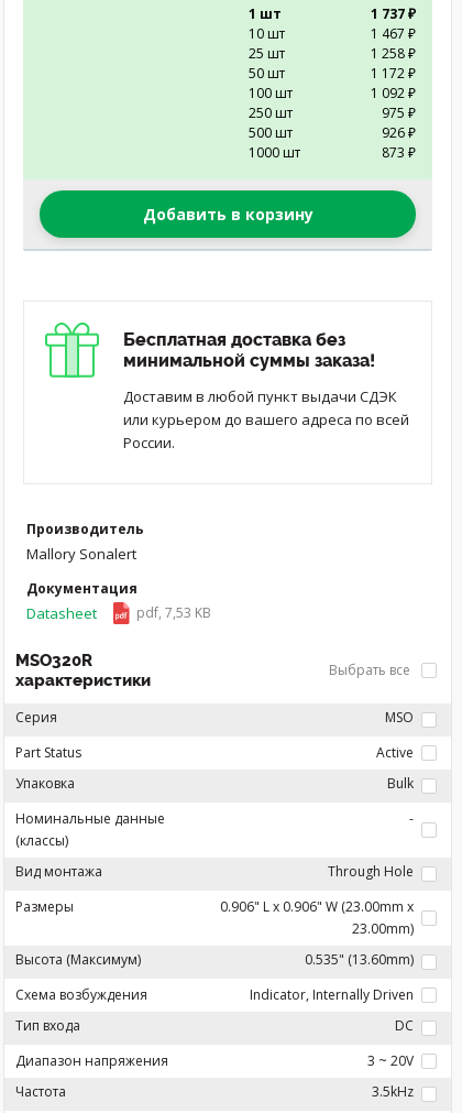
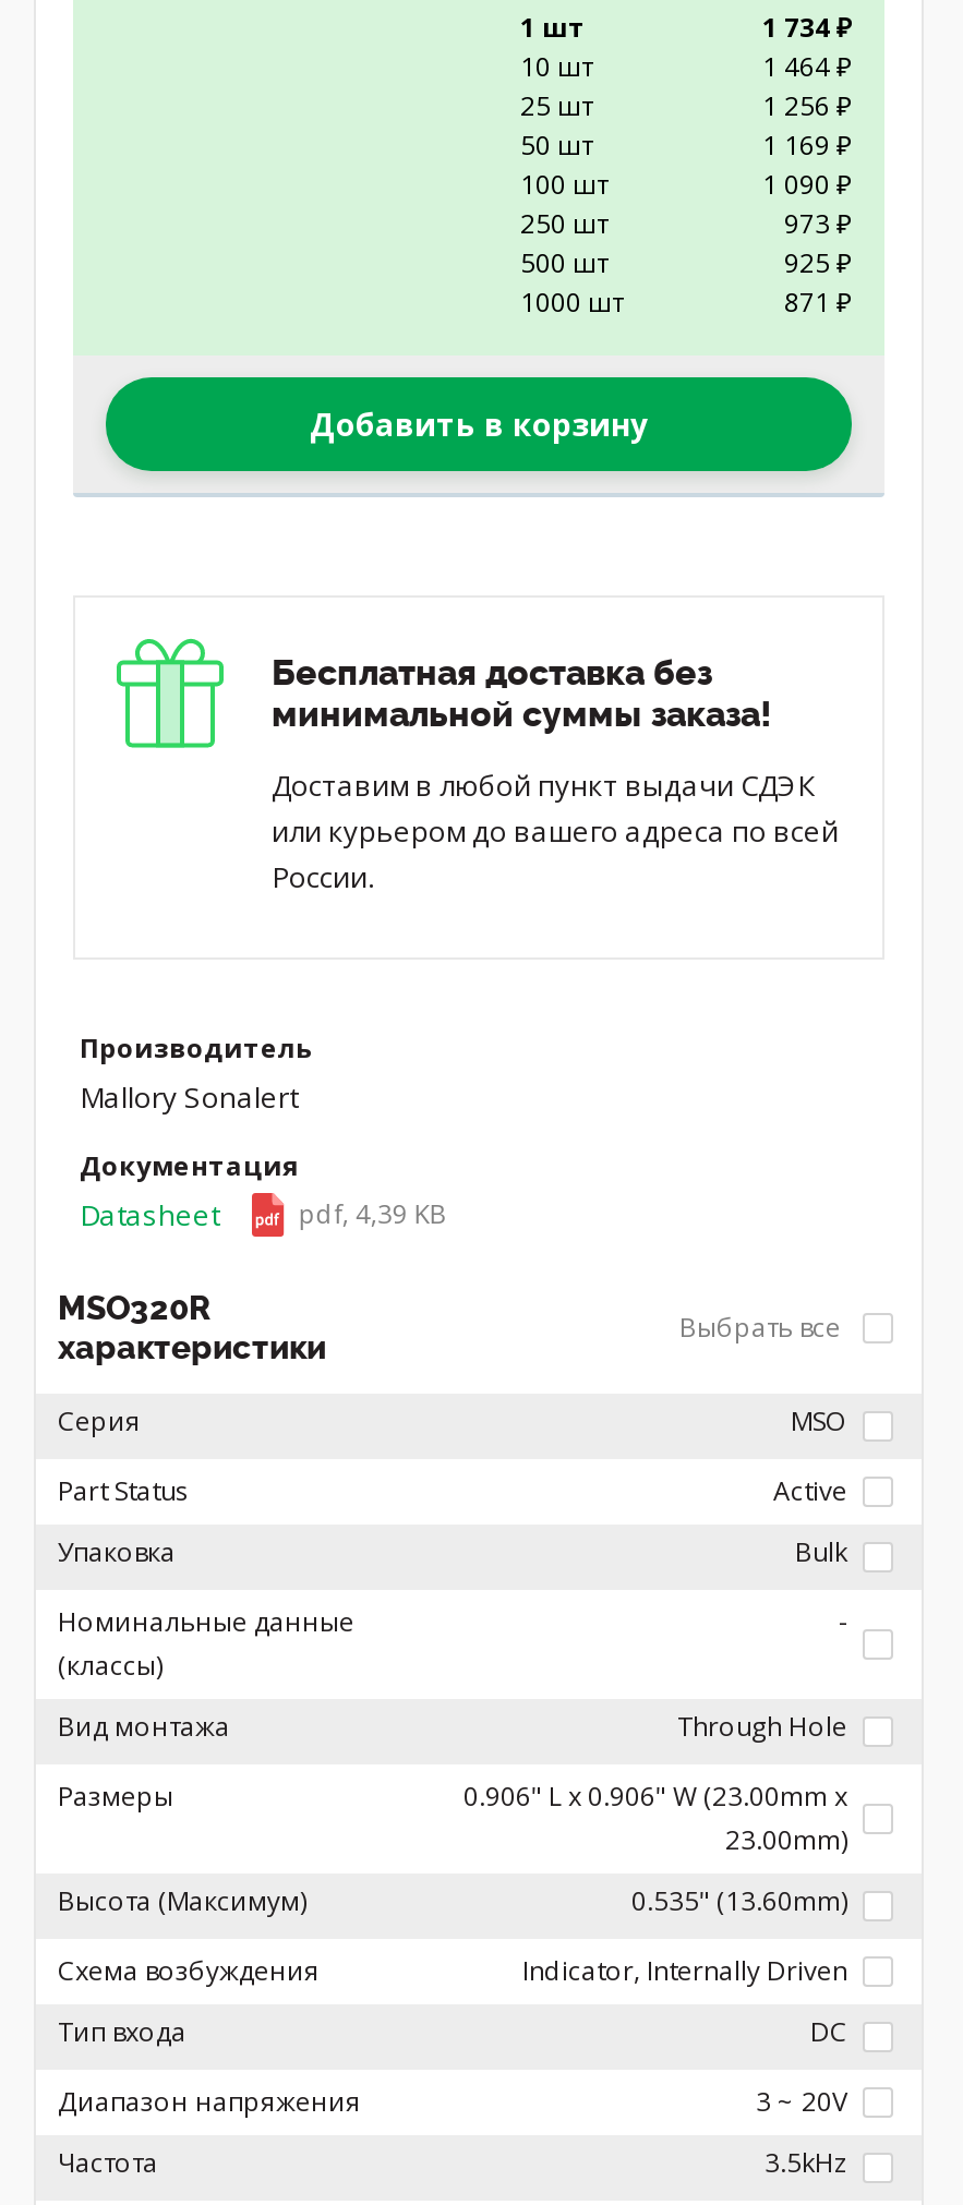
[371,4,416,23] 1 737 ₽ -> [762,9,852,46] 1 734 ₽
[371,24,416,43] 1 467 ₽ -> [762,48,852,85] 1 464 ₽
[371,44,416,63] 1 258 ₽ -> [762,87,852,124] 1 256 ₽
[371,64,416,83] 1 172 ₽ -> [762,126,852,164] 1 169 ₽
[371,84,416,102] 1 092 ₽ -> [762,166,852,203] 1 090 ₽
[382,103,416,122] 975 ₽ -> [784,205,852,242] 973 ₽
[382,123,416,142] 926 ₽ -> [784,244,852,281] 925 ₽
[382,143,416,162] 873 ₽ -> [784,284,852,321] 871 ₽
[137,603,212,622] pdf, 7,53 KB -> [298,1195,447,1232] pdf, 4,39 KB

